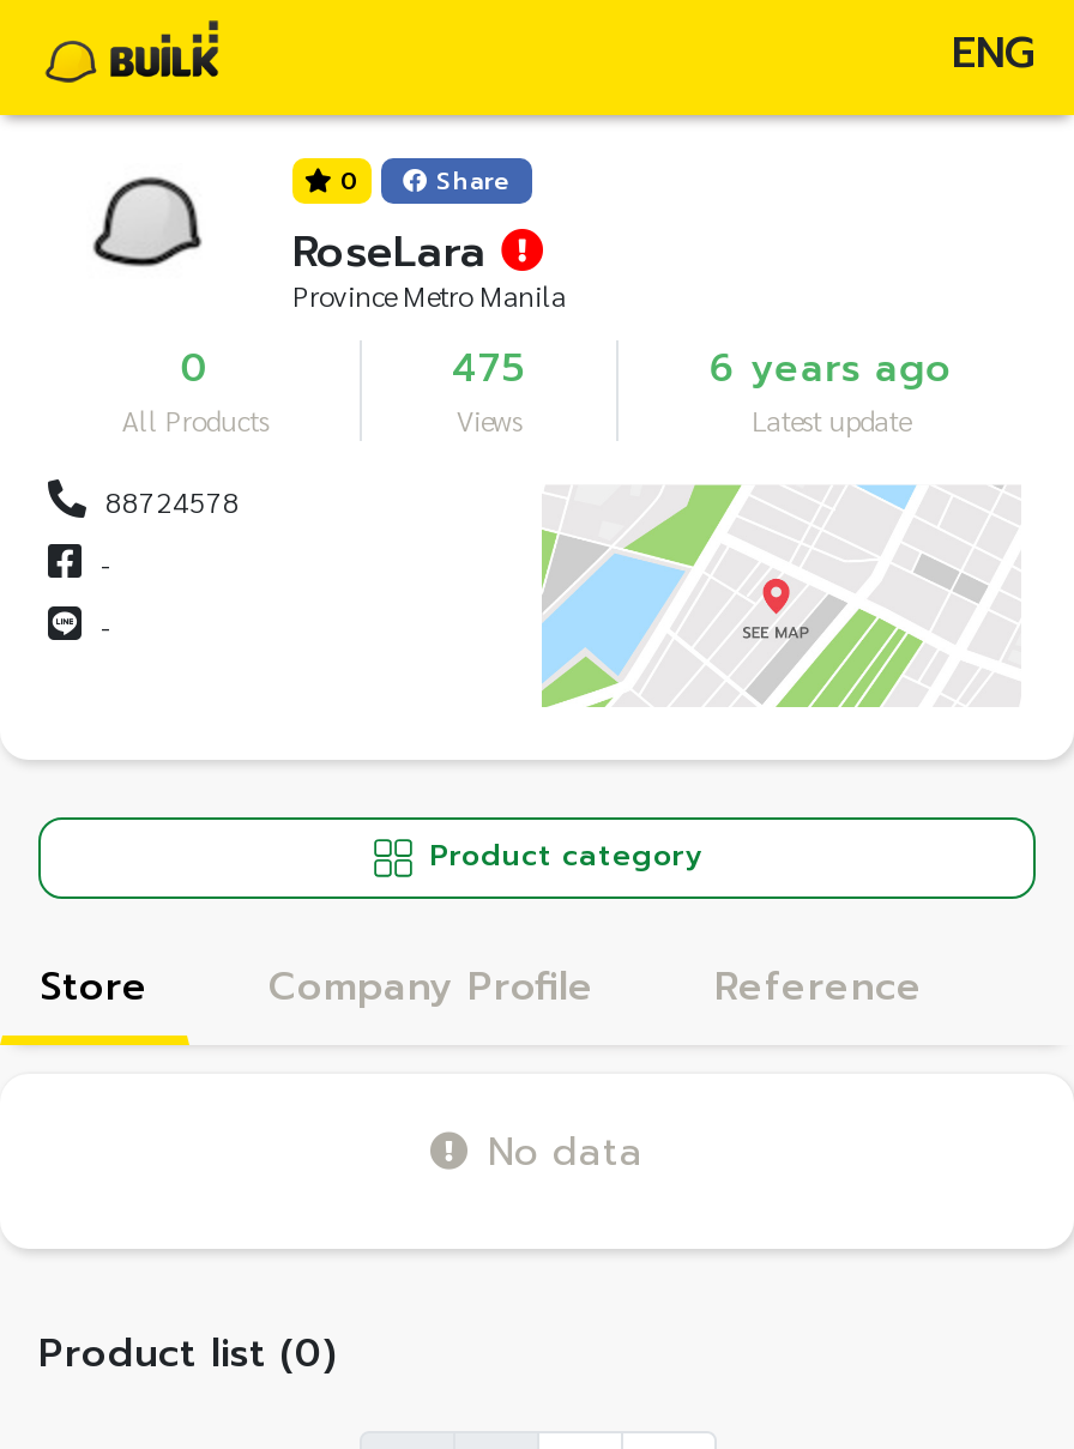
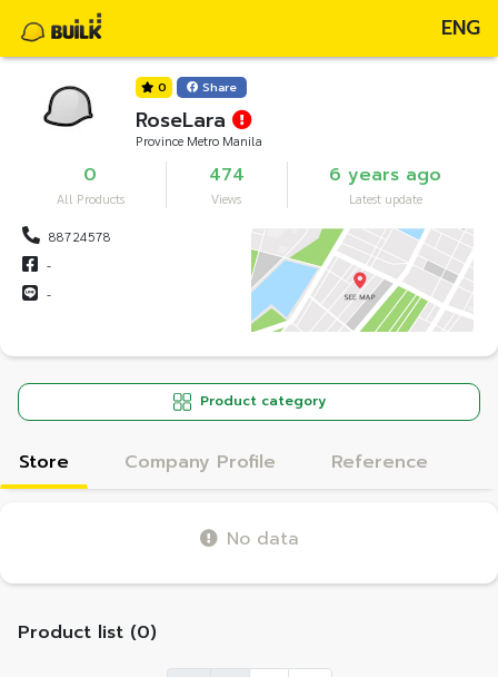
[452,340,526,398] 475 -> [209,161,245,188] 474

